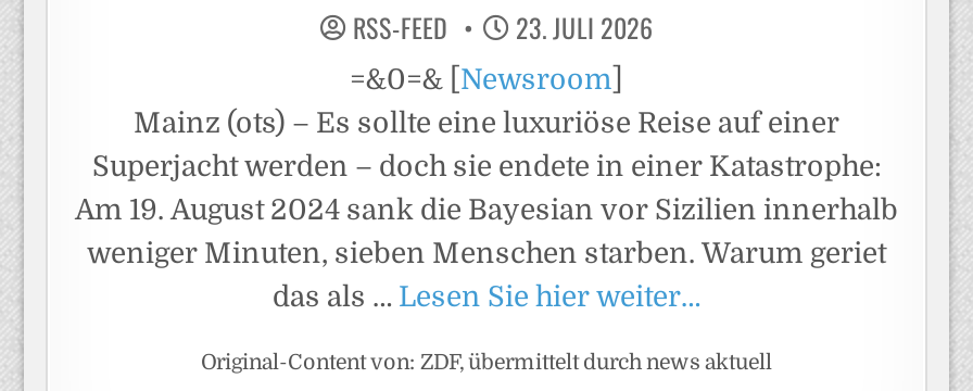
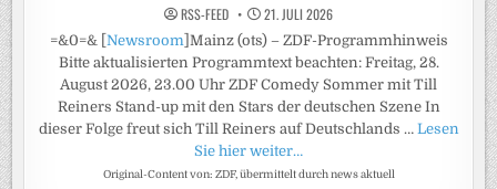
[353,8,653,45] RSS-FEED 23. JULI 2026 -> [181,4,333,23] RSS-FEED 21. JULI 2026
[75,63,898,312] =&0=& [Newsroom] | Mainz (ots) – Es sollte eine luxuriöse Reise auf einer | Superjacht werden – doch sie endete in einer Katastrophe: | Am 19. August 2024 sank die Bayesian vor Sizilien innerhalb | weniger Minuten, sieben Menschen starben. Warum geriet | das als … Lesen Sie hier weiter… -> [38,32,459,159] =&0=& [Newsroom]Mainz (ots) – ZDF-Programmhinweis | Bitte aktualisierten Programmtext beachten: Freitag, 28. | August 2026, 23.00 Uhr ZDF Comedy Sommer mit Till | Reiners Stand-up mit den Stars der deutschen Szene In | dieser Folge freut sich Till Reiners auf Deutschlands … Lesen | Sie hier weiter…

